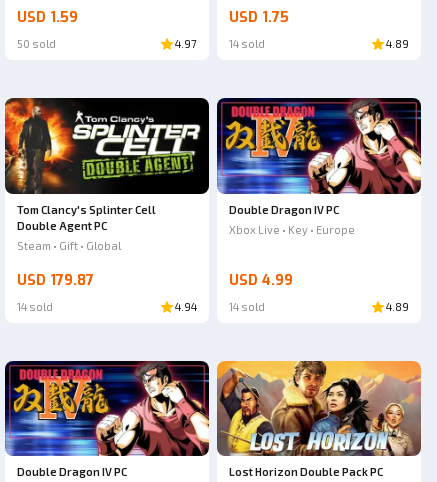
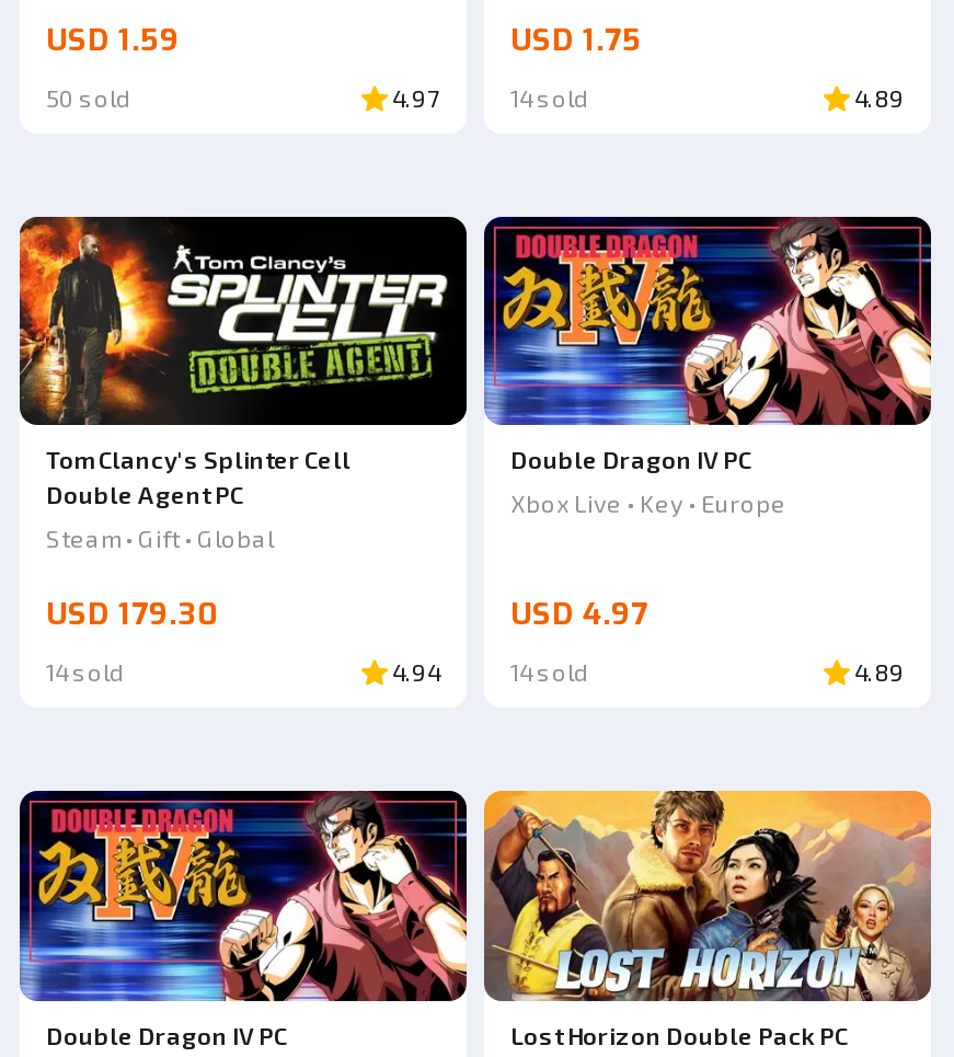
[17,271,94,290] USD 179.87 -> [46,594,217,636] USD 179.30
[229,271,293,290] USD 4.99 -> [510,594,648,636] USD 4.97

